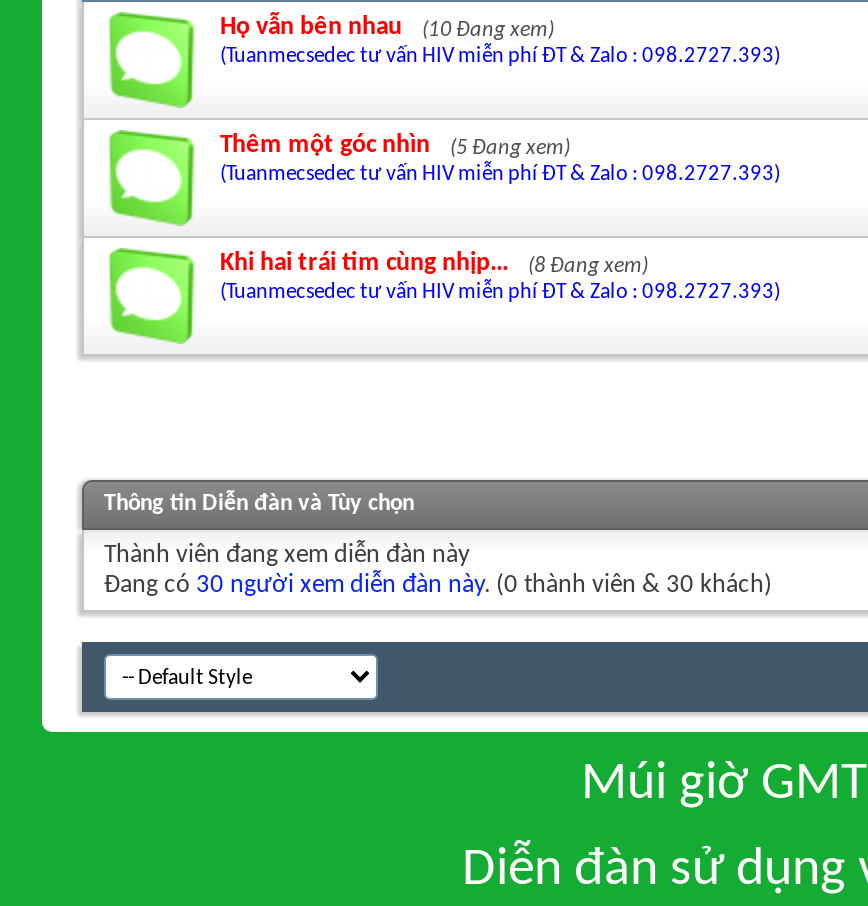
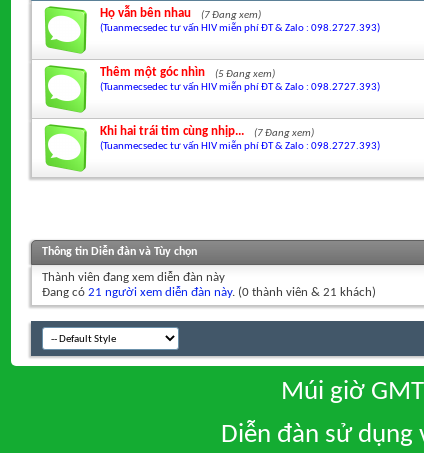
[220,14,554,42] Họ vẫn bên nhau (10 Đang xem) -> [100,7,261,21] Họ vẫn bên nhau (7 Đang xem)
[220,250,648,278] Khi hai trái tim cùng nhịp... (8 Đang xem) -> [100,125,314,139] Khi hai trái tim cùng nhịp... (7 Đang xem)
[104,572,772,598] Đang có 30 người xem diễn đàn này. (0 thành viên & 30 khách) -> [42,286,376,299] Đang có 21 người xem diễn đàn này. (0 thành viên & 21 khách)

